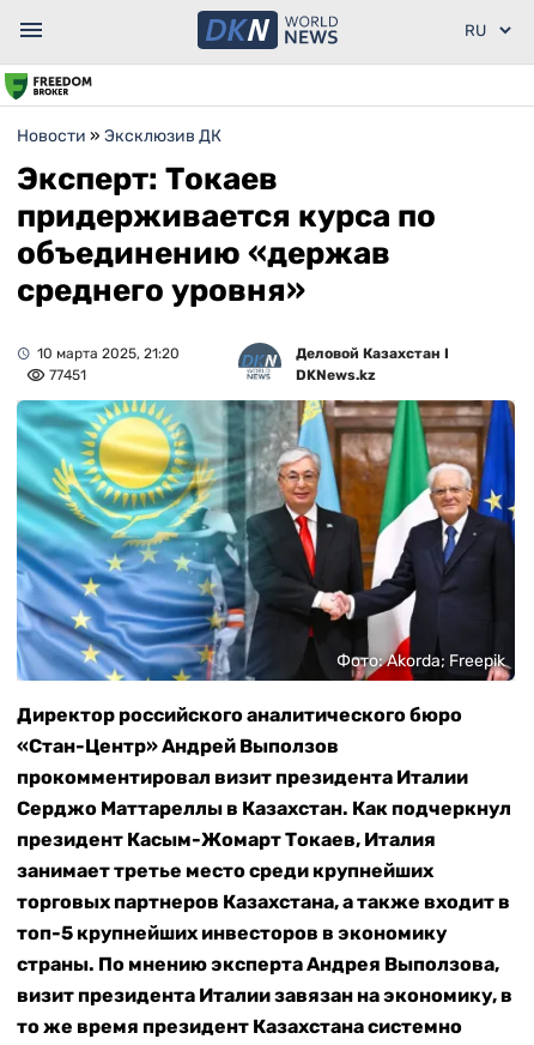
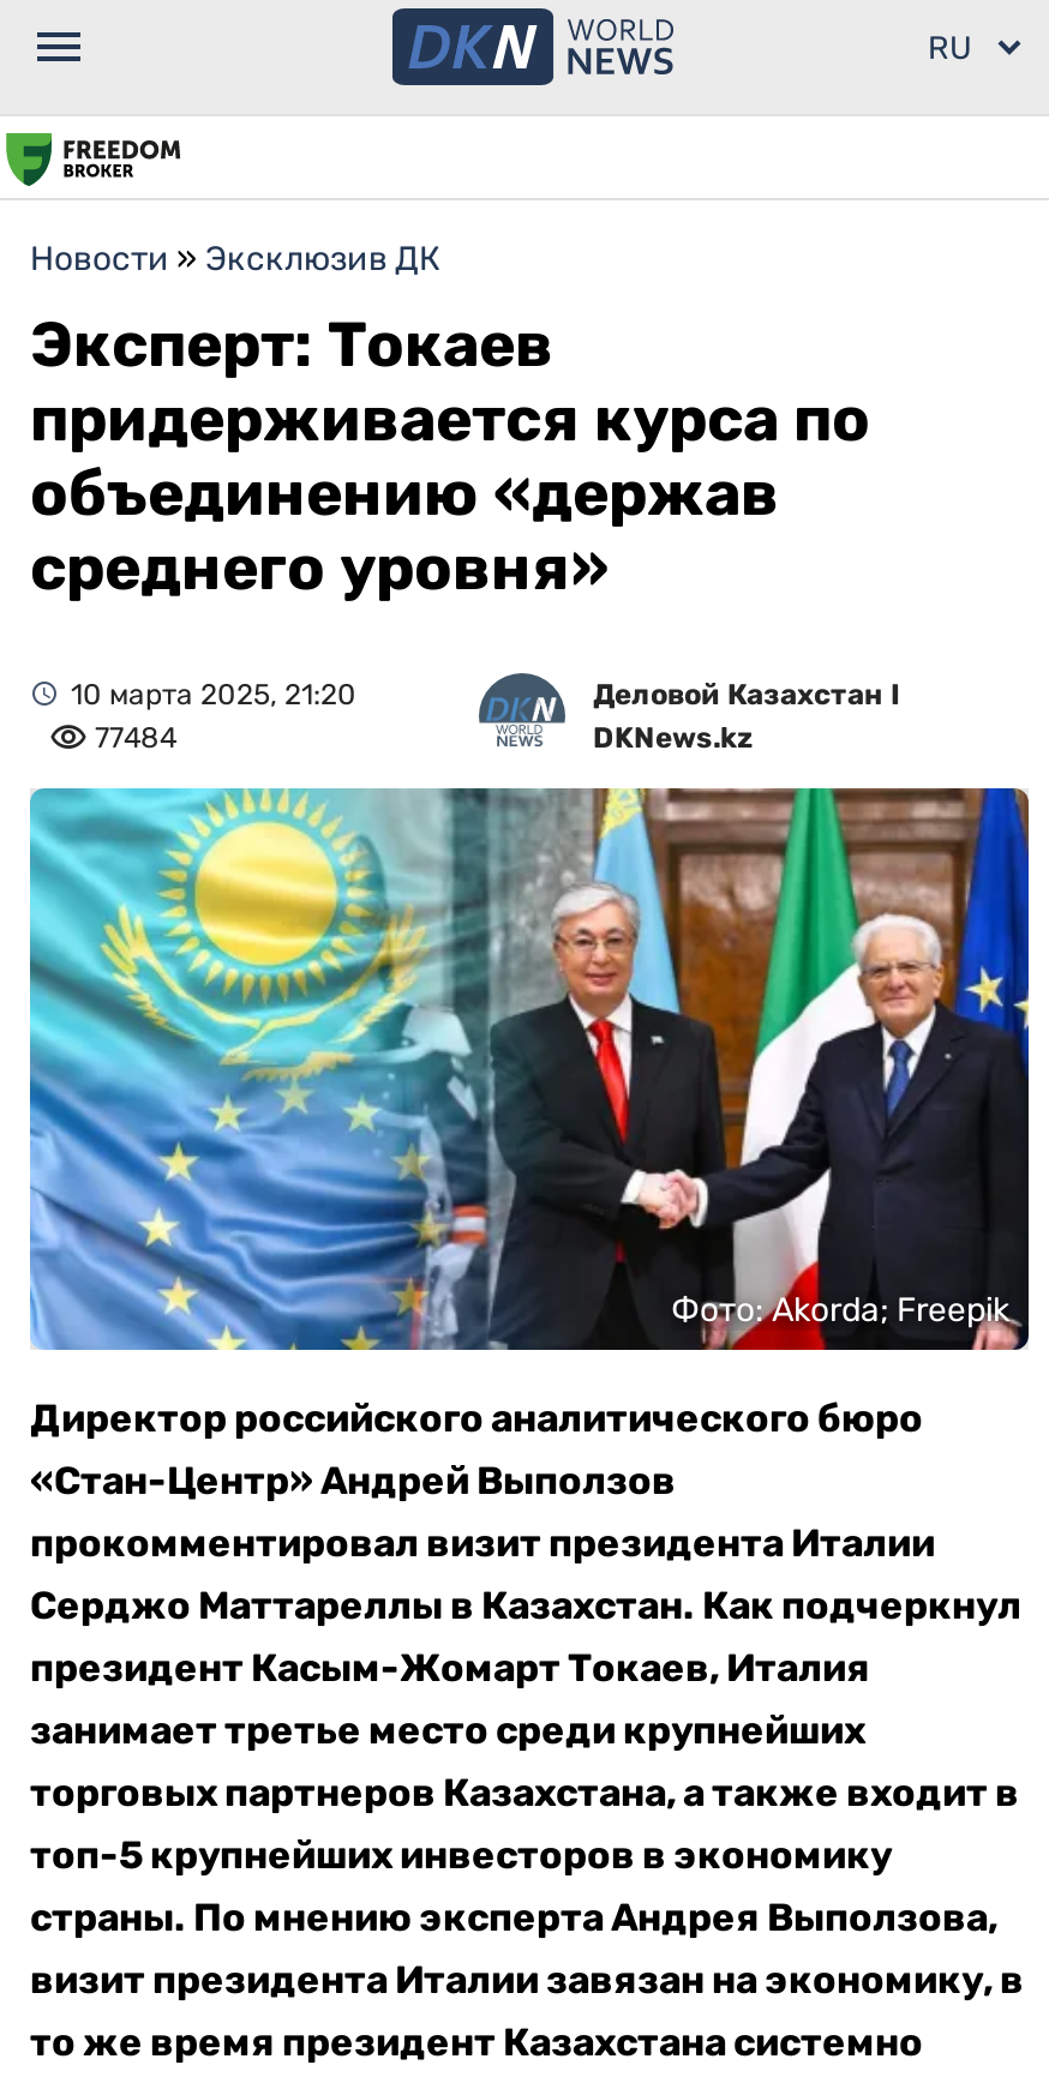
[49,367,86,383] 77451 -> [95,721,176,755] 77484

